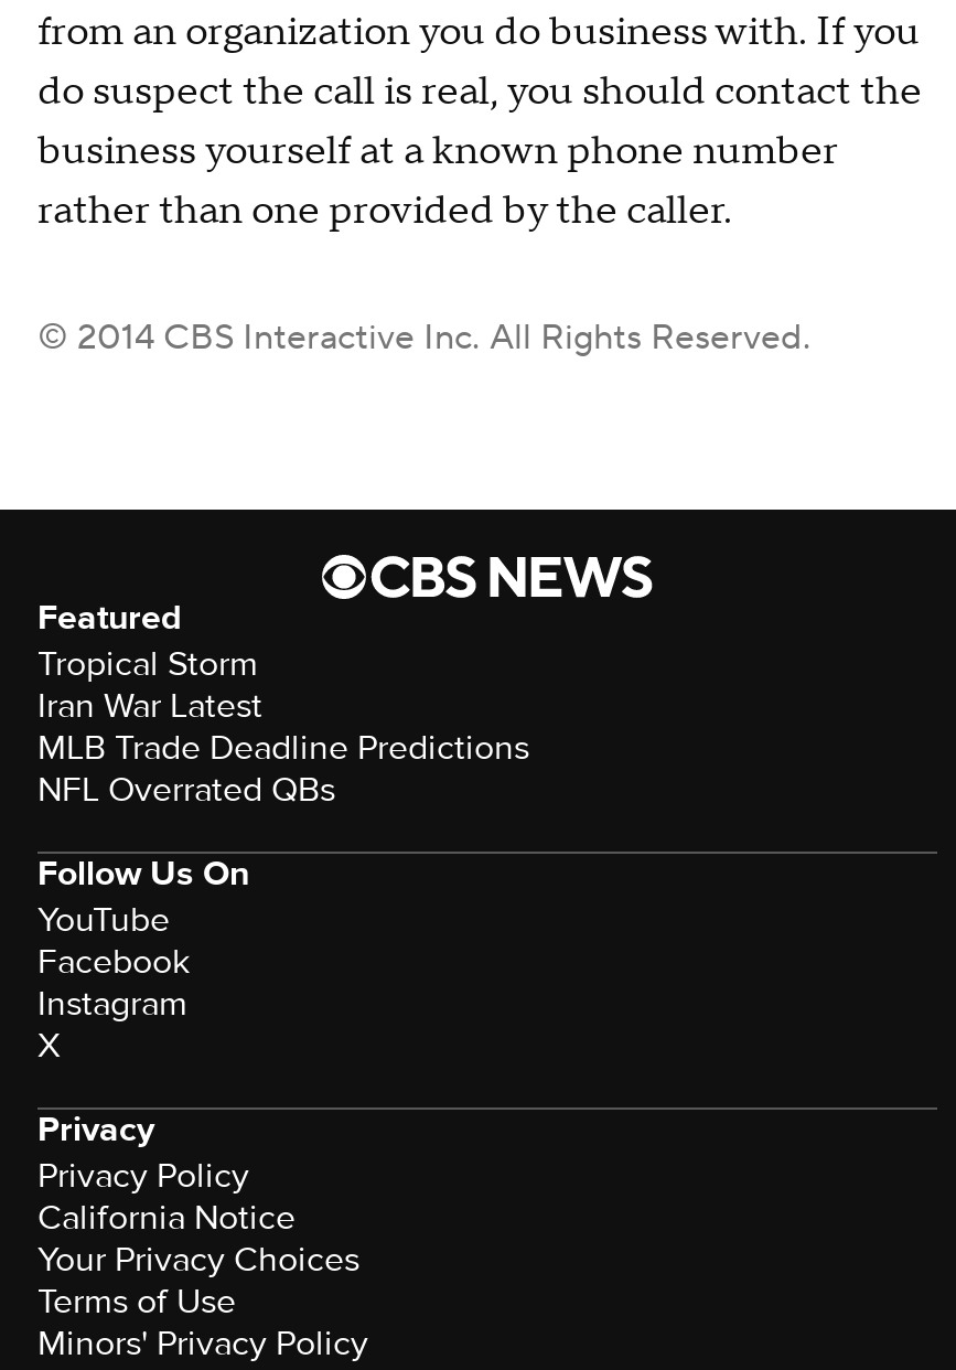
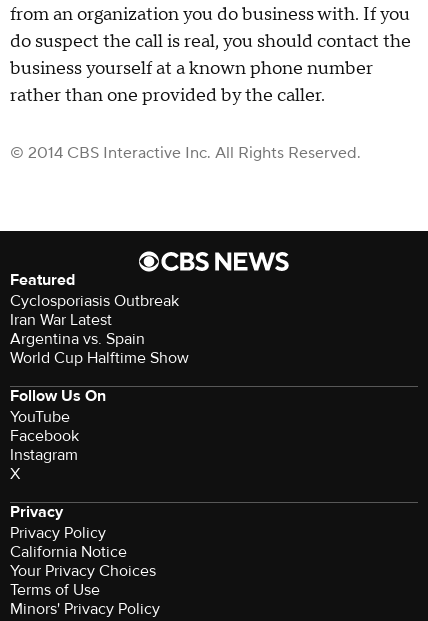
[37,642,258,686] Tropical Storm -> [10,291,179,311] Cyclosporiasis Outbreak
[37,726,529,812] MLB Trade Deadline Predictions | NFL Overrated QBs -> [10,329,189,368] Argentina vs. Spain | World Cup Halftime Show

